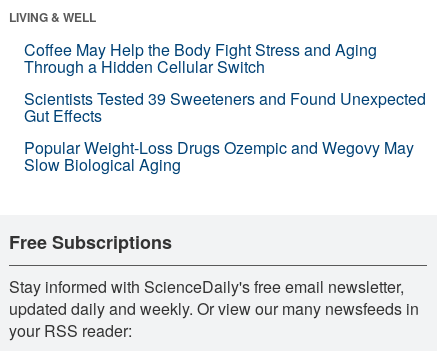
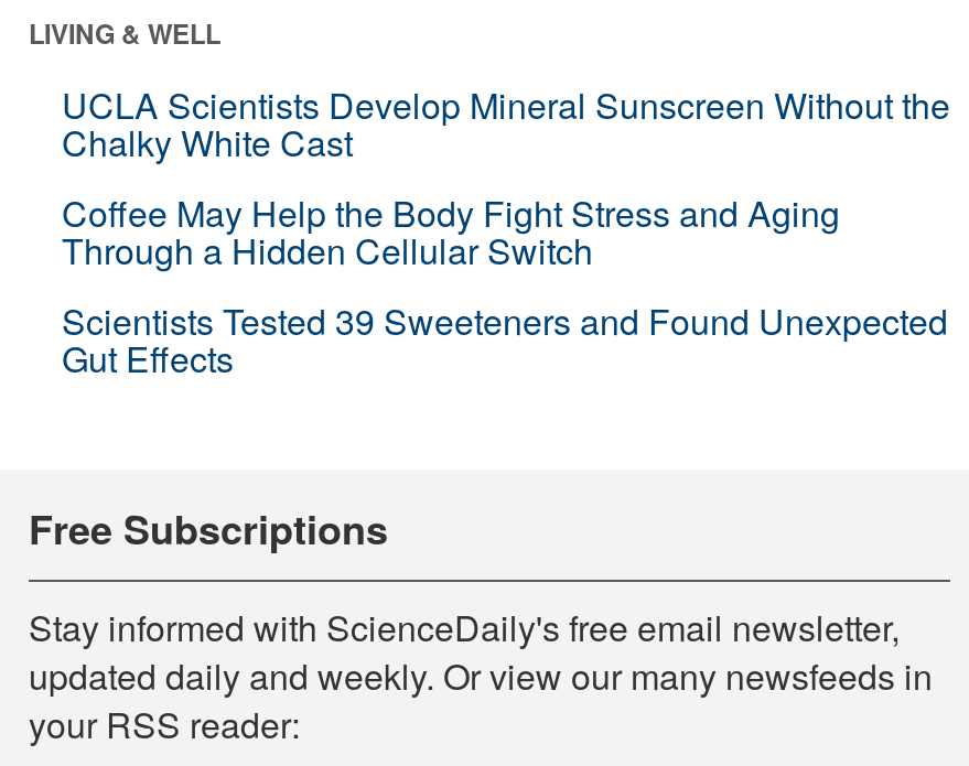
none -> [62,79,950,167] UCLA Scientists Develop Mineral Sunscreen Without the | Chalky White Cast
moved [24,38,426,127] -> [62,187,948,383]: Coffee May Help the Body Fight Stress and Aging | Through a Hidden Cellular Switch | Scientists Tested 39 Sweeteners and Found Unexpected | Gut Effects
[24,136,414,176] Popular Weight-Loss Drugs Ozempic and Wegovy May | Slow Biological Aging -> none

